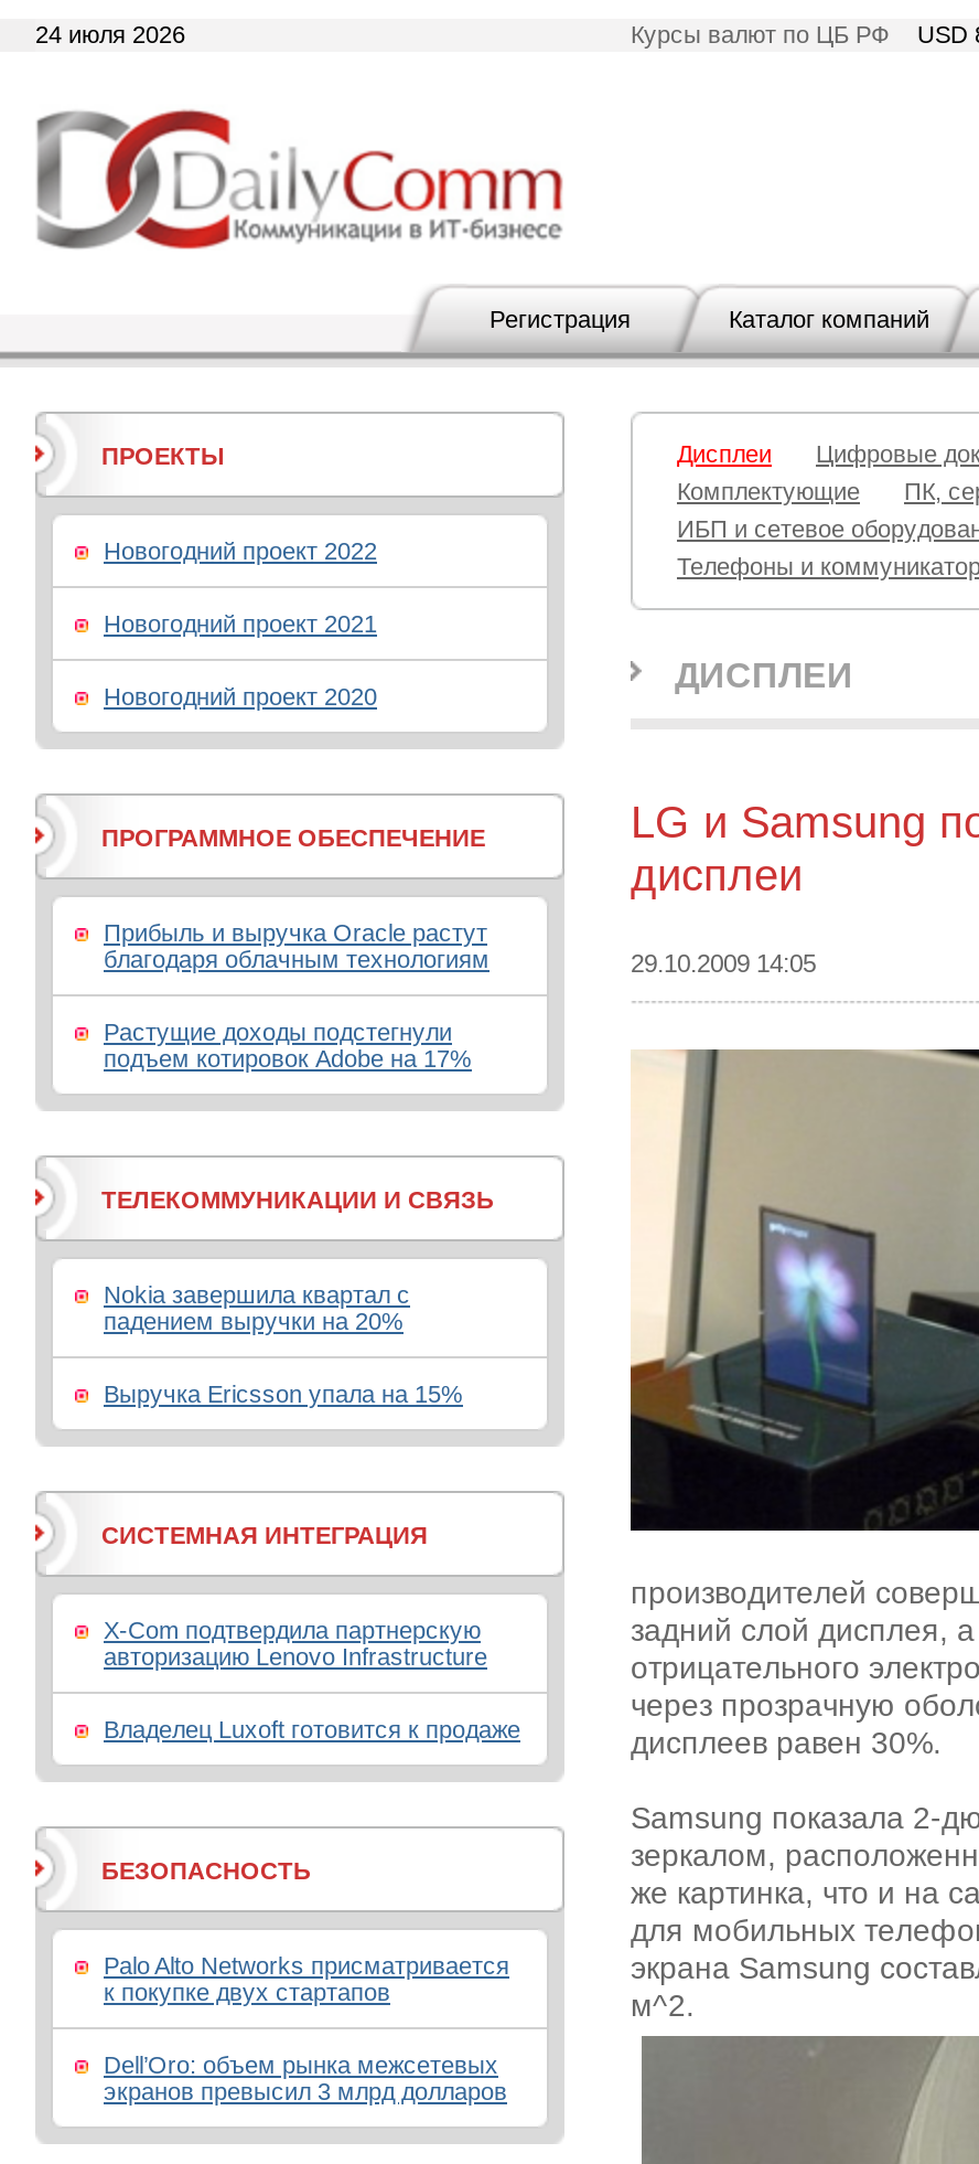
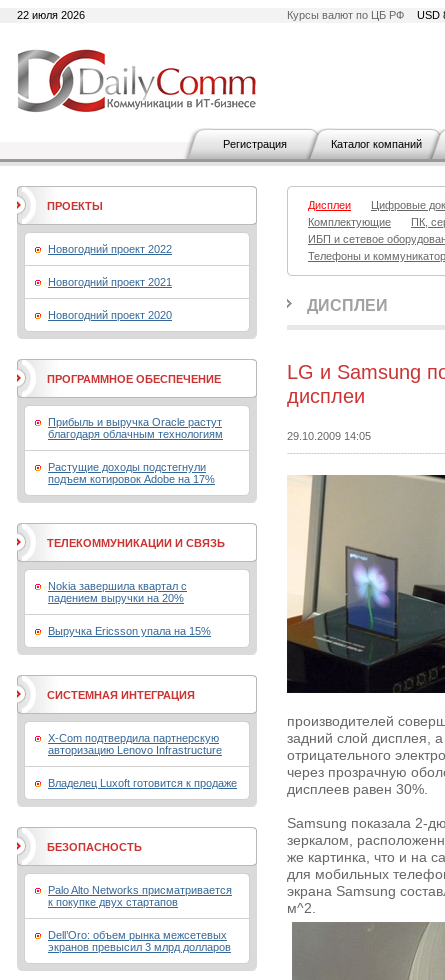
[35,21,185,47] 24 июля 2026 -> [17,9,85,21] 22 июля 2026

